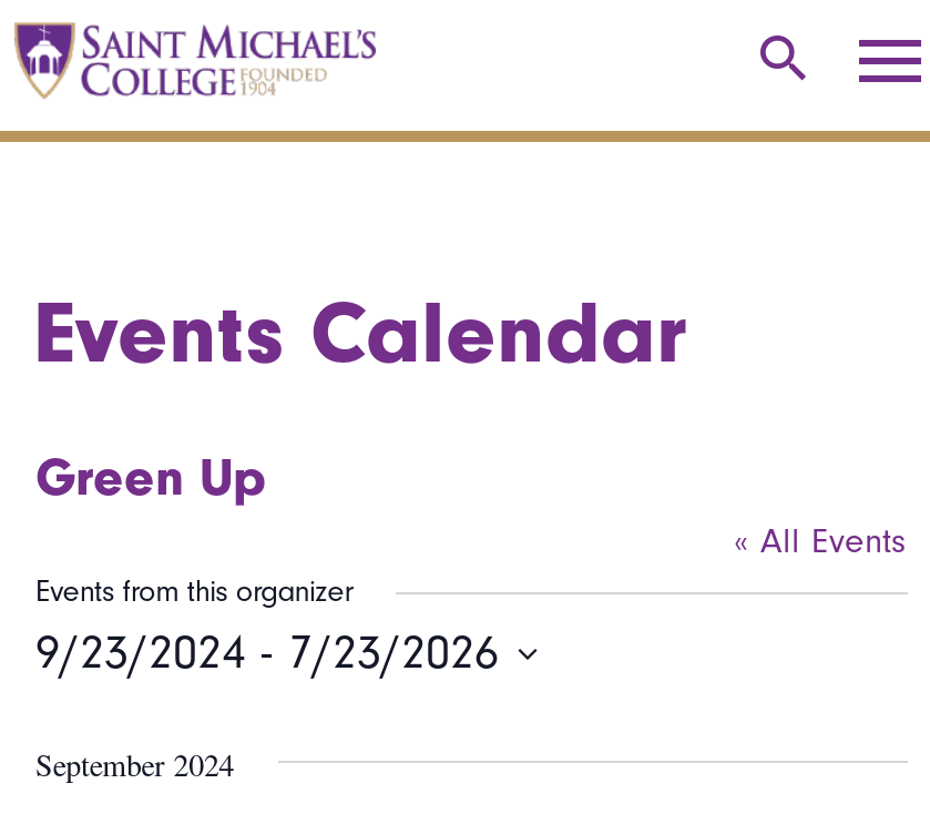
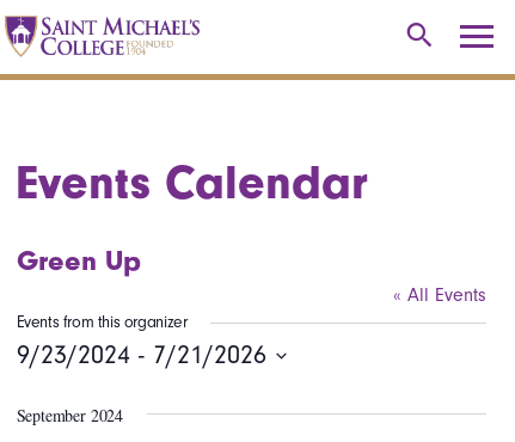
[35,623,499,681] 9/23/2024 - 7/23/2026 -> [16,339,266,370] 9/23/2024 - 7/21/2026

